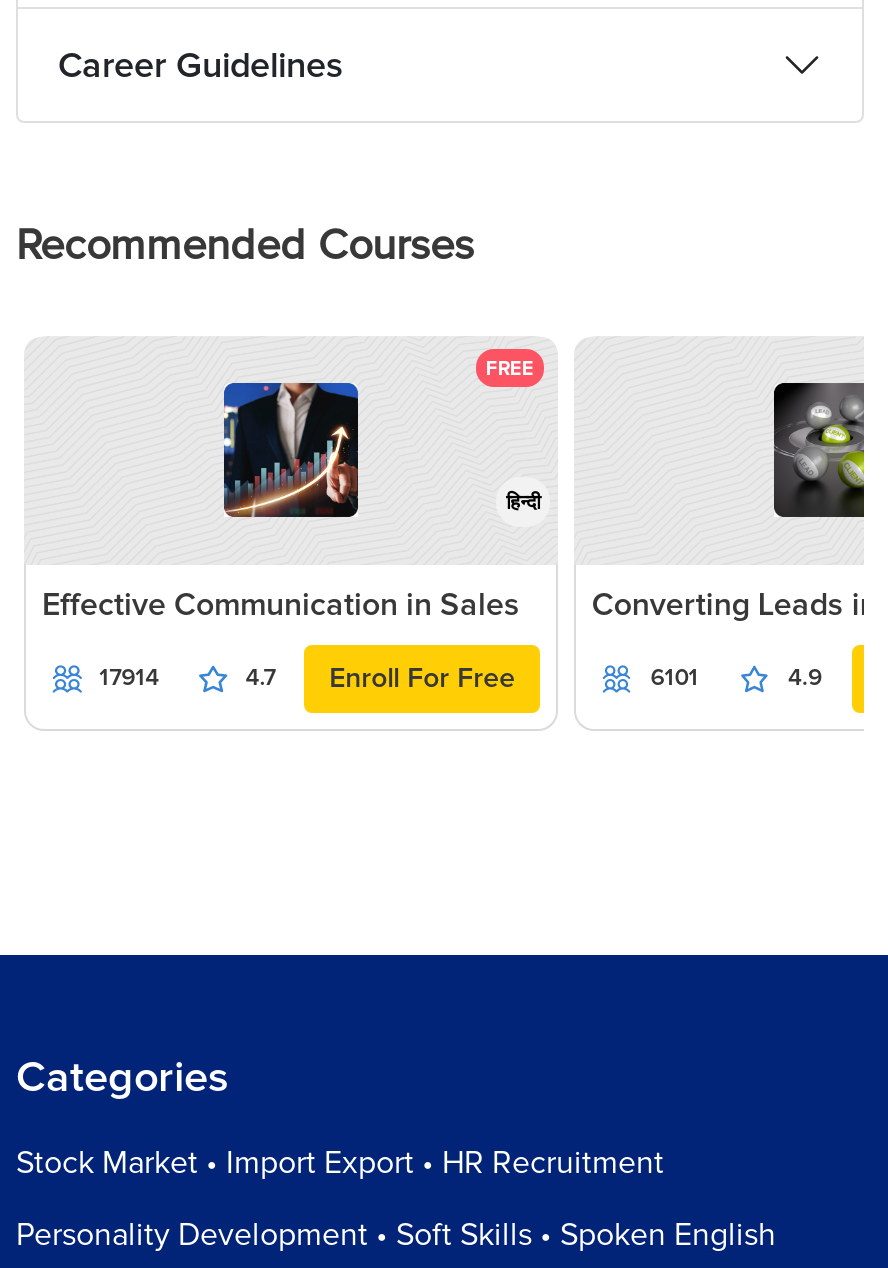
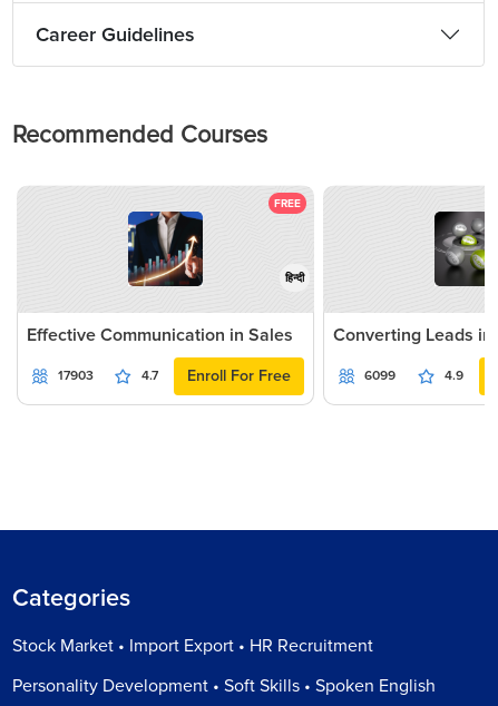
[99,662,159,692] 17914 -> [58,367,94,384] 17903
[650,662,698,692] 6101 -> [365,367,396,384] 6099

